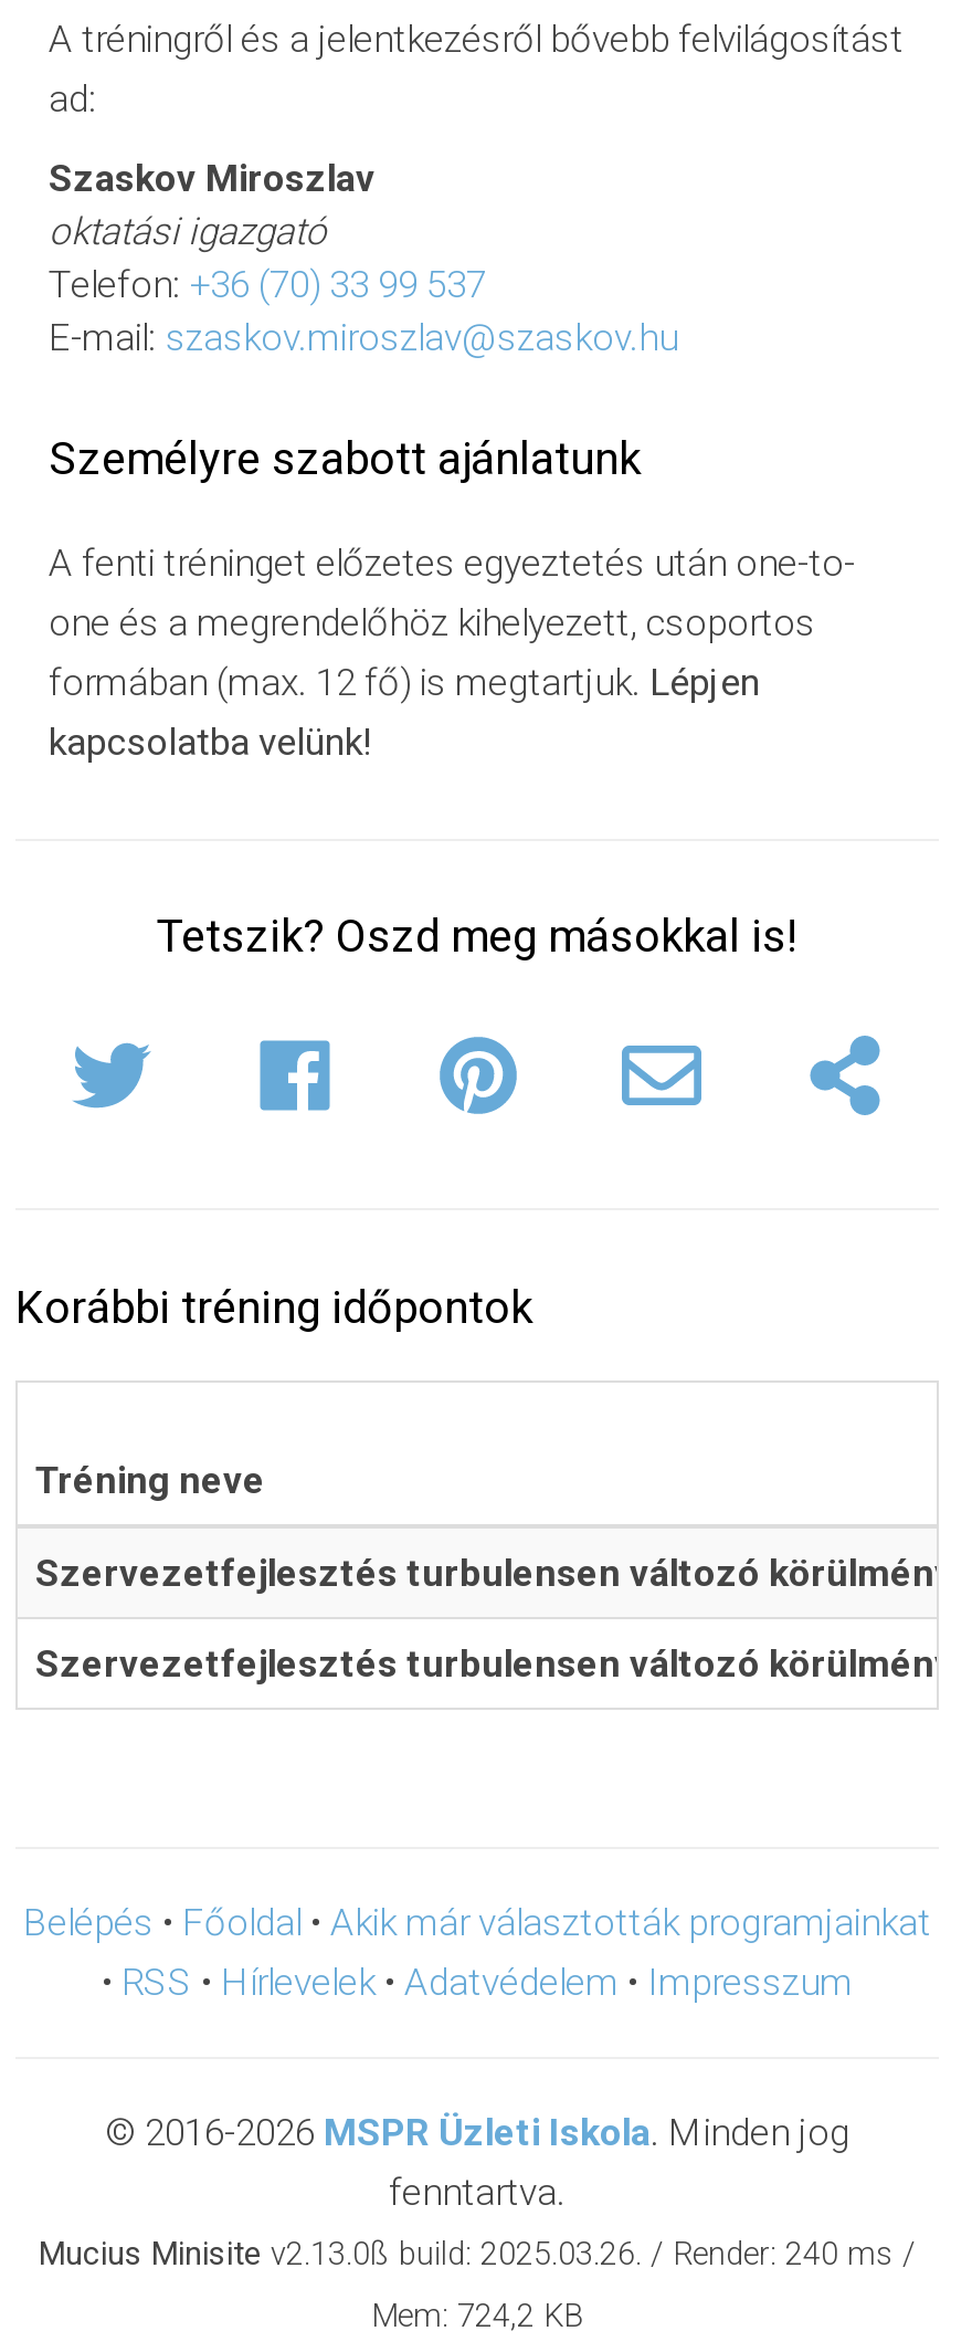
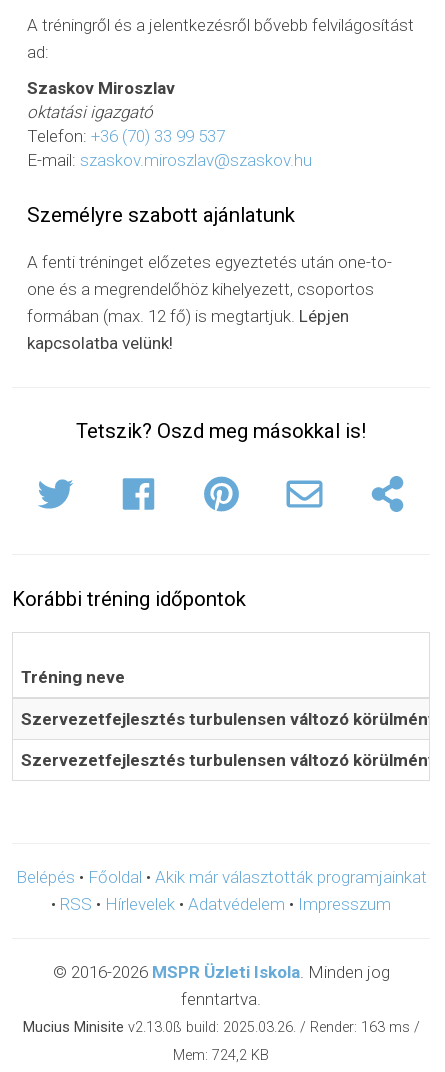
[39,2236,916,2274] Mucius Minisite v2.13.0ß build: 2025.03.26. / Render: 240 ms / -> [22,1019,419,1036] Mucius Minisite v2.13.0ß build: 2025.03.26. / Render: 163 ms /

